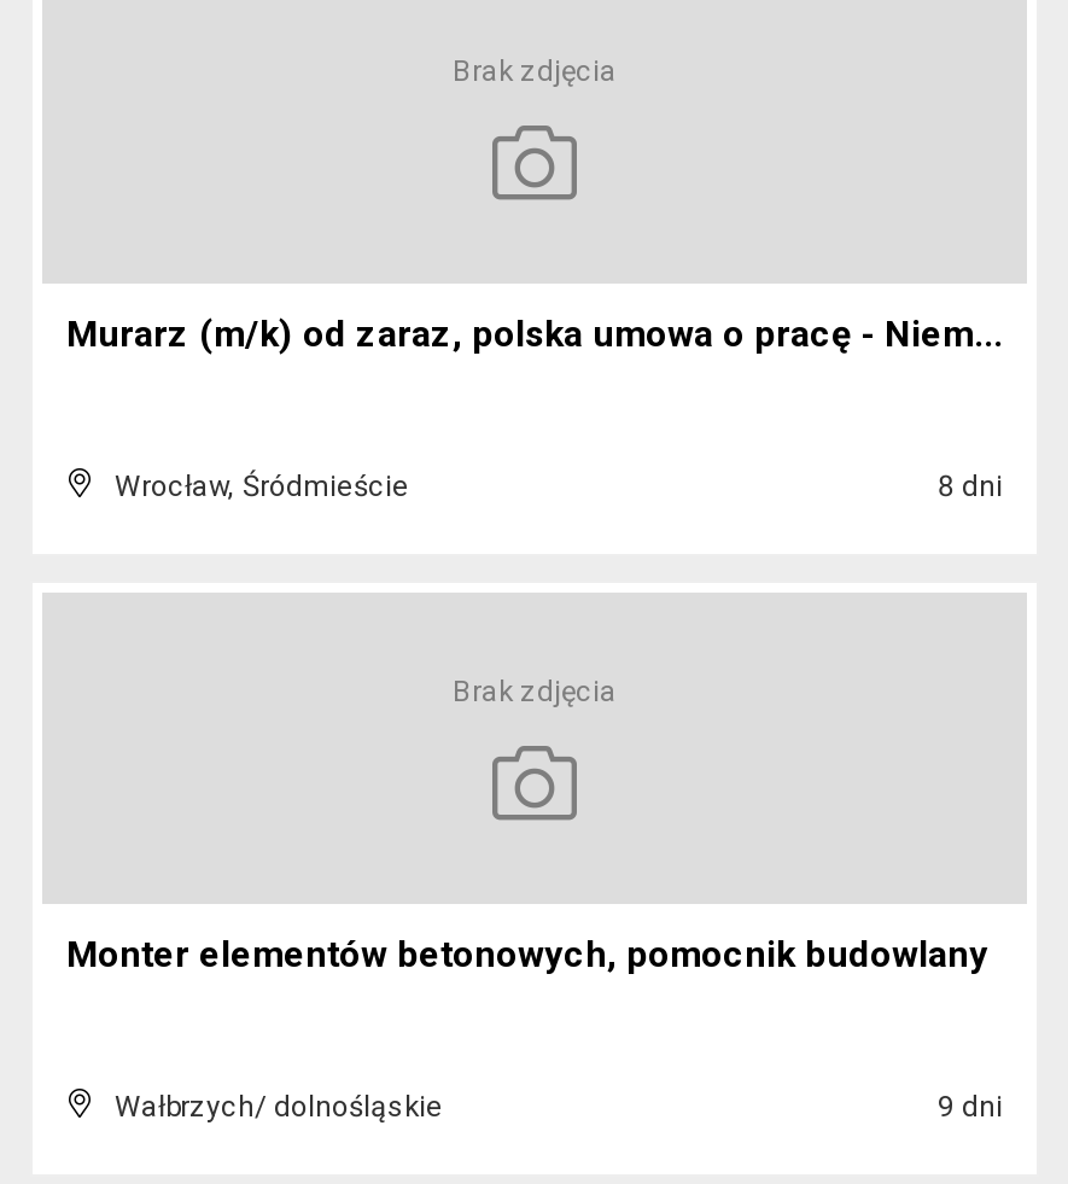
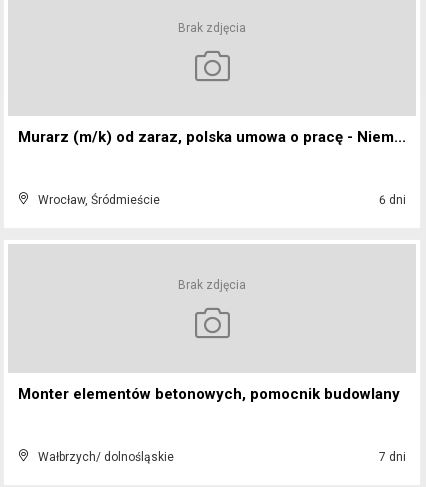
[930,469,1003,503] 8 dni -> [376,193,406,207] 6 dni
[930,1090,1003,1124] 9 dni -> [376,450,406,464] 7 dni

